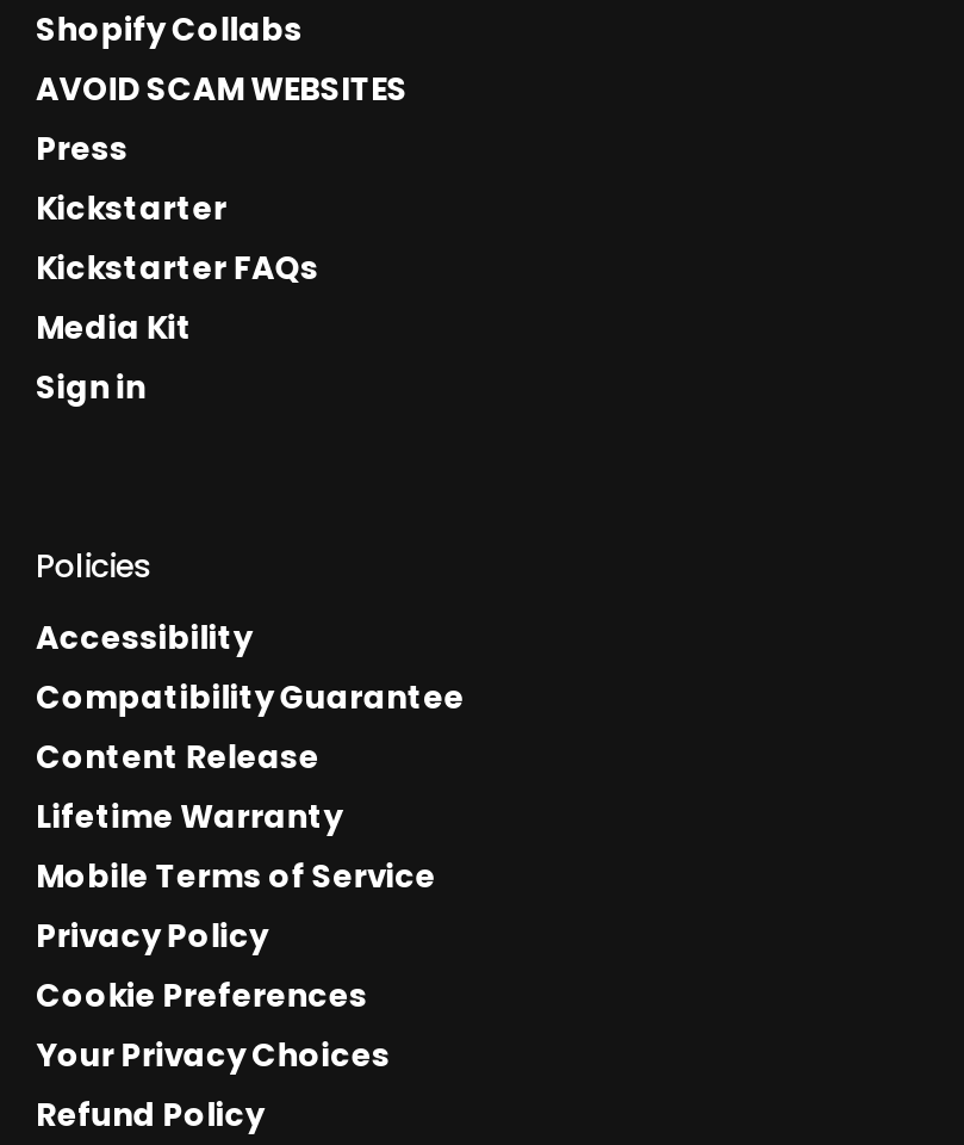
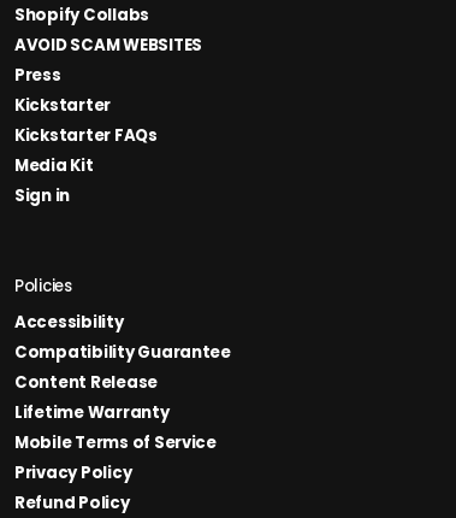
[36,974,390,1079] Cookie Preferences | Your Privacy Choices -> none

